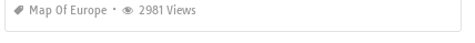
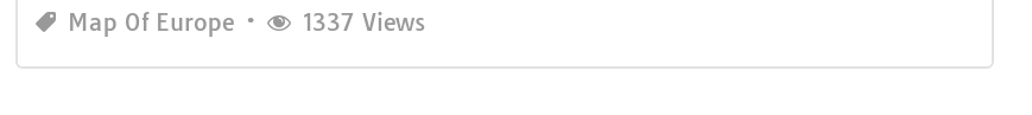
[139,3,196,18] 2981 Views -> [303,7,426,38] 1337 Views

